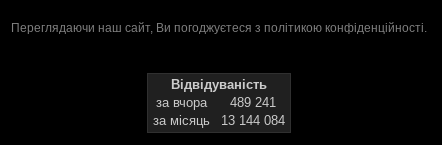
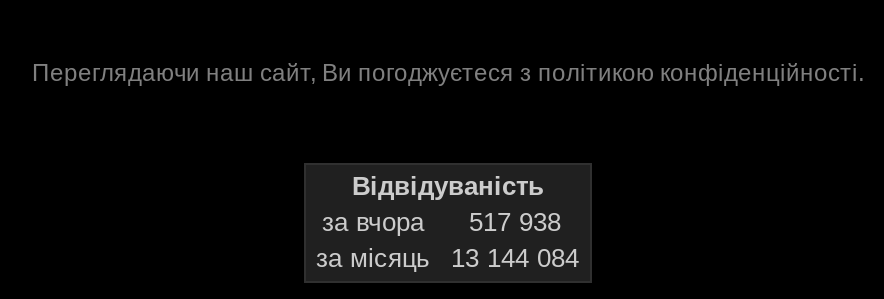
[156,95,275,110] за вчора 489 241 -> [322,207,561,237] за вчора 517 938

